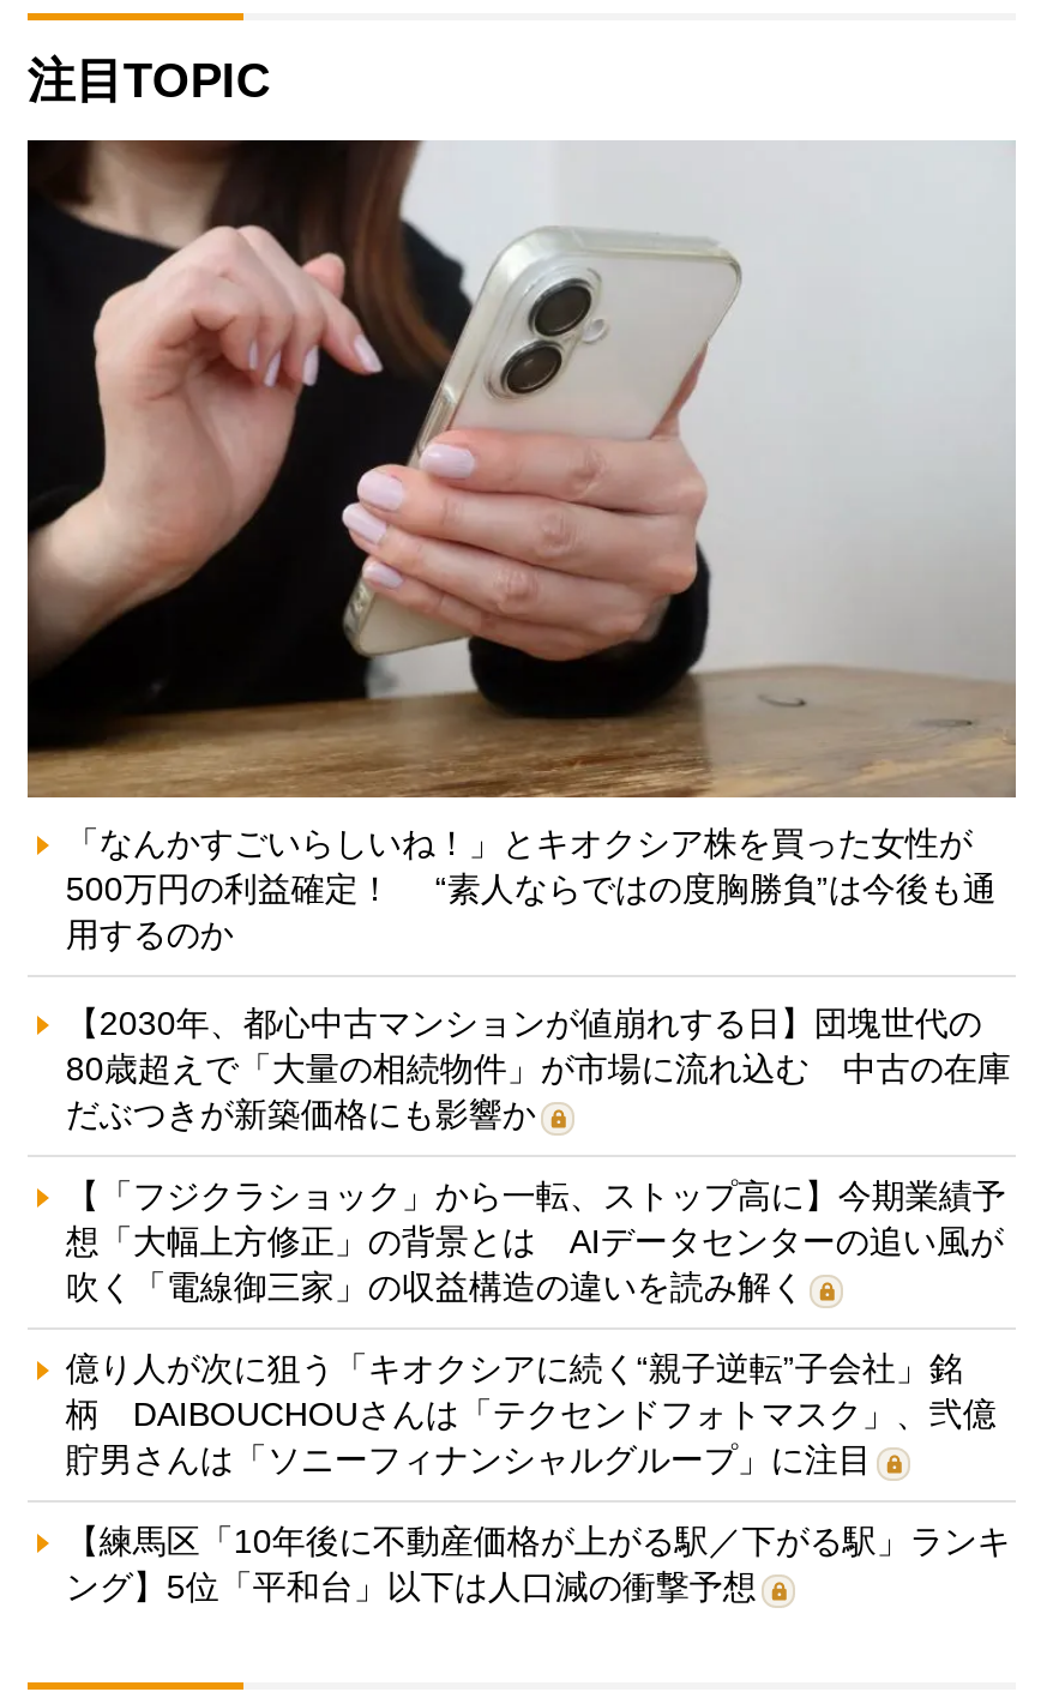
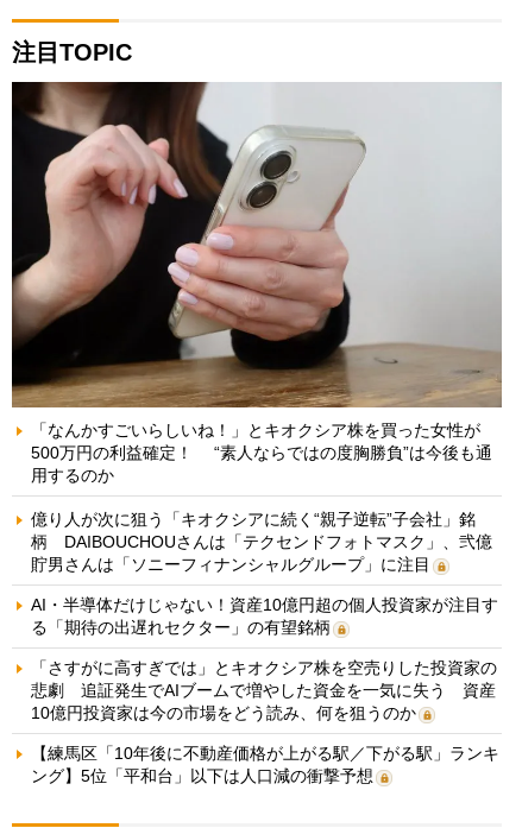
[66,1004,1011,1306] 【2030年、都心中古マンションが値崩れする日】団塊世代の | 80歳超えで「大量の相続物件」が市場に流れ込む 中古の在庫 | だぶつきが新築価格にも影響か | 【「フジクラショック」から一転、ストップ高に】今期業績予 | 想「大幅上方修正」の背景とは AIデータセンターの追い風が | 吹く「電線御三家」の収益構造の違いを読み解く -> none
moved [66,1350,996,1479] -> [31,510,492,574]: 億り人が次に狙う「キオクシアに続く“親子逆転”子会社」銘 | 柄 DAIBOUCHOUさんは「テクセンドフォトマスク」、弐億 | 貯男さんは「ソニーフィナンシャルグループ」に注目
none -> [31,595,498,723] AI・半導体だけじゃない！資産10億円超の個人投資家が注目す | る「期待の出遅れセクター」の有望銘柄 | 「さすがに高すぎでは」とキオクシア株を空売りした投資家の | 悲劇 追証発生でAIブームで増やした資金を一気に失う 資産 | 10億円投資家は今の市場をどう読み、何を狙うのか

